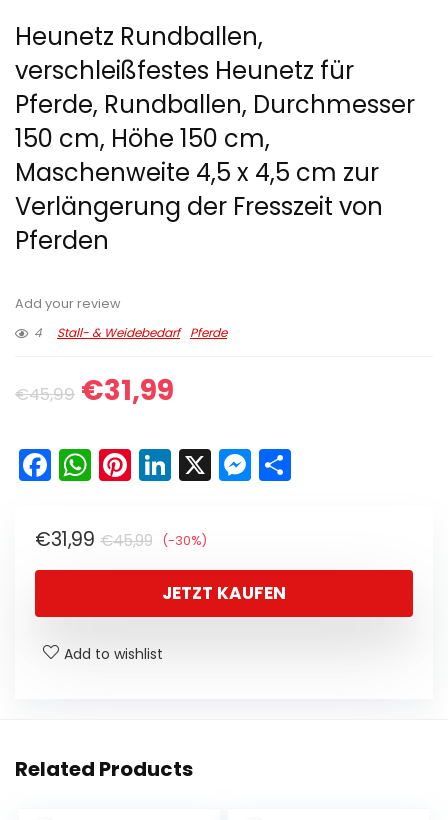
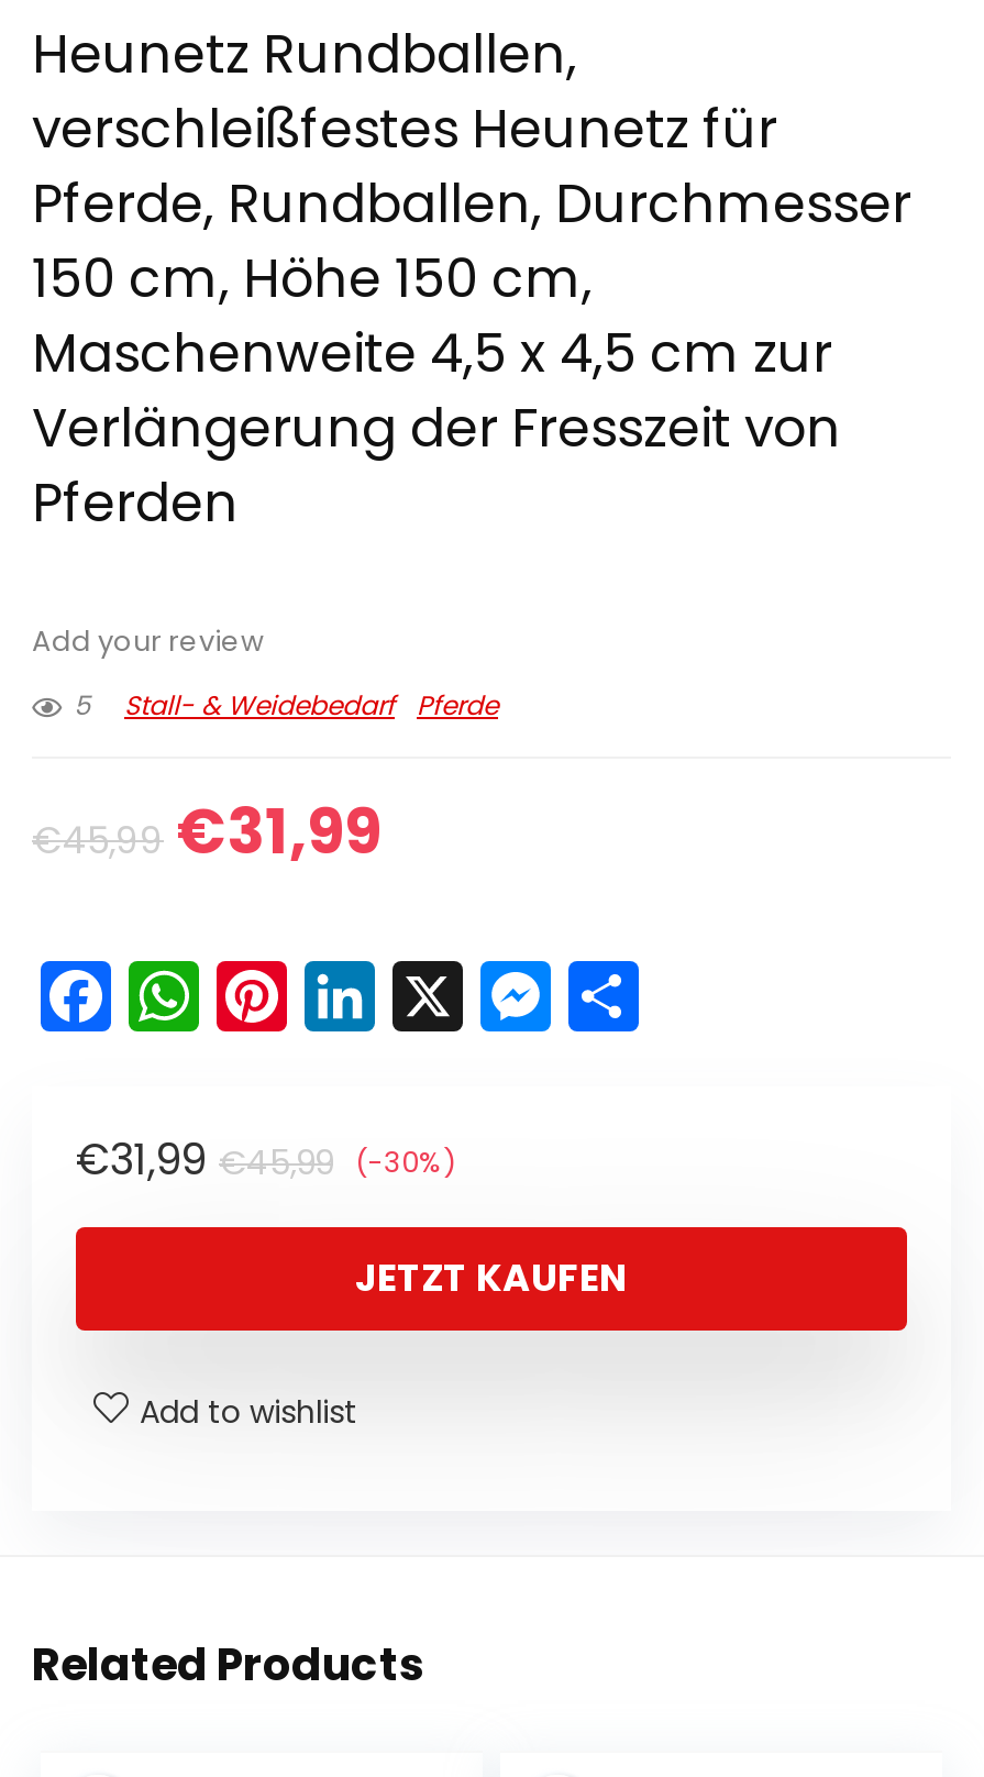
[34,324,227,341] 4 Stall- & Weidebedarf Pferde -> [74,686,498,724] 5 Stall- & Weidebedarf Pferde

